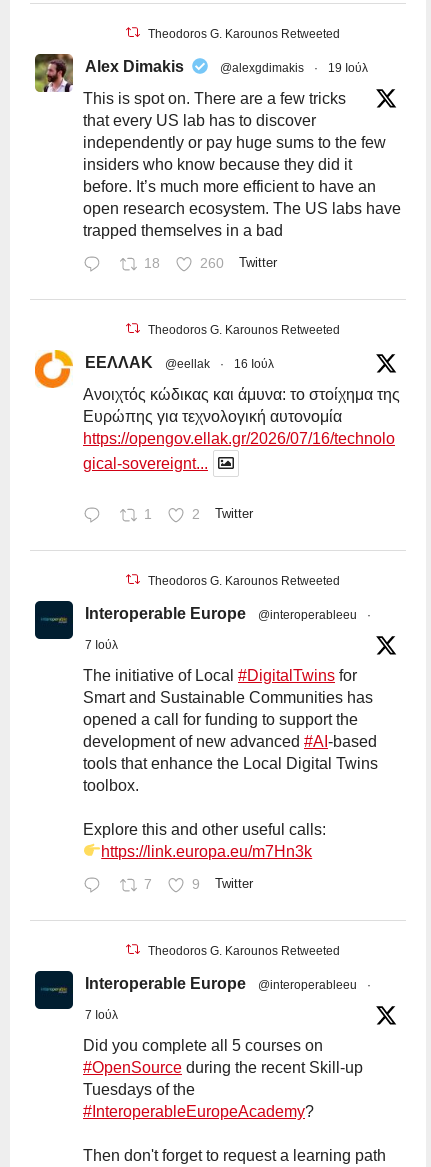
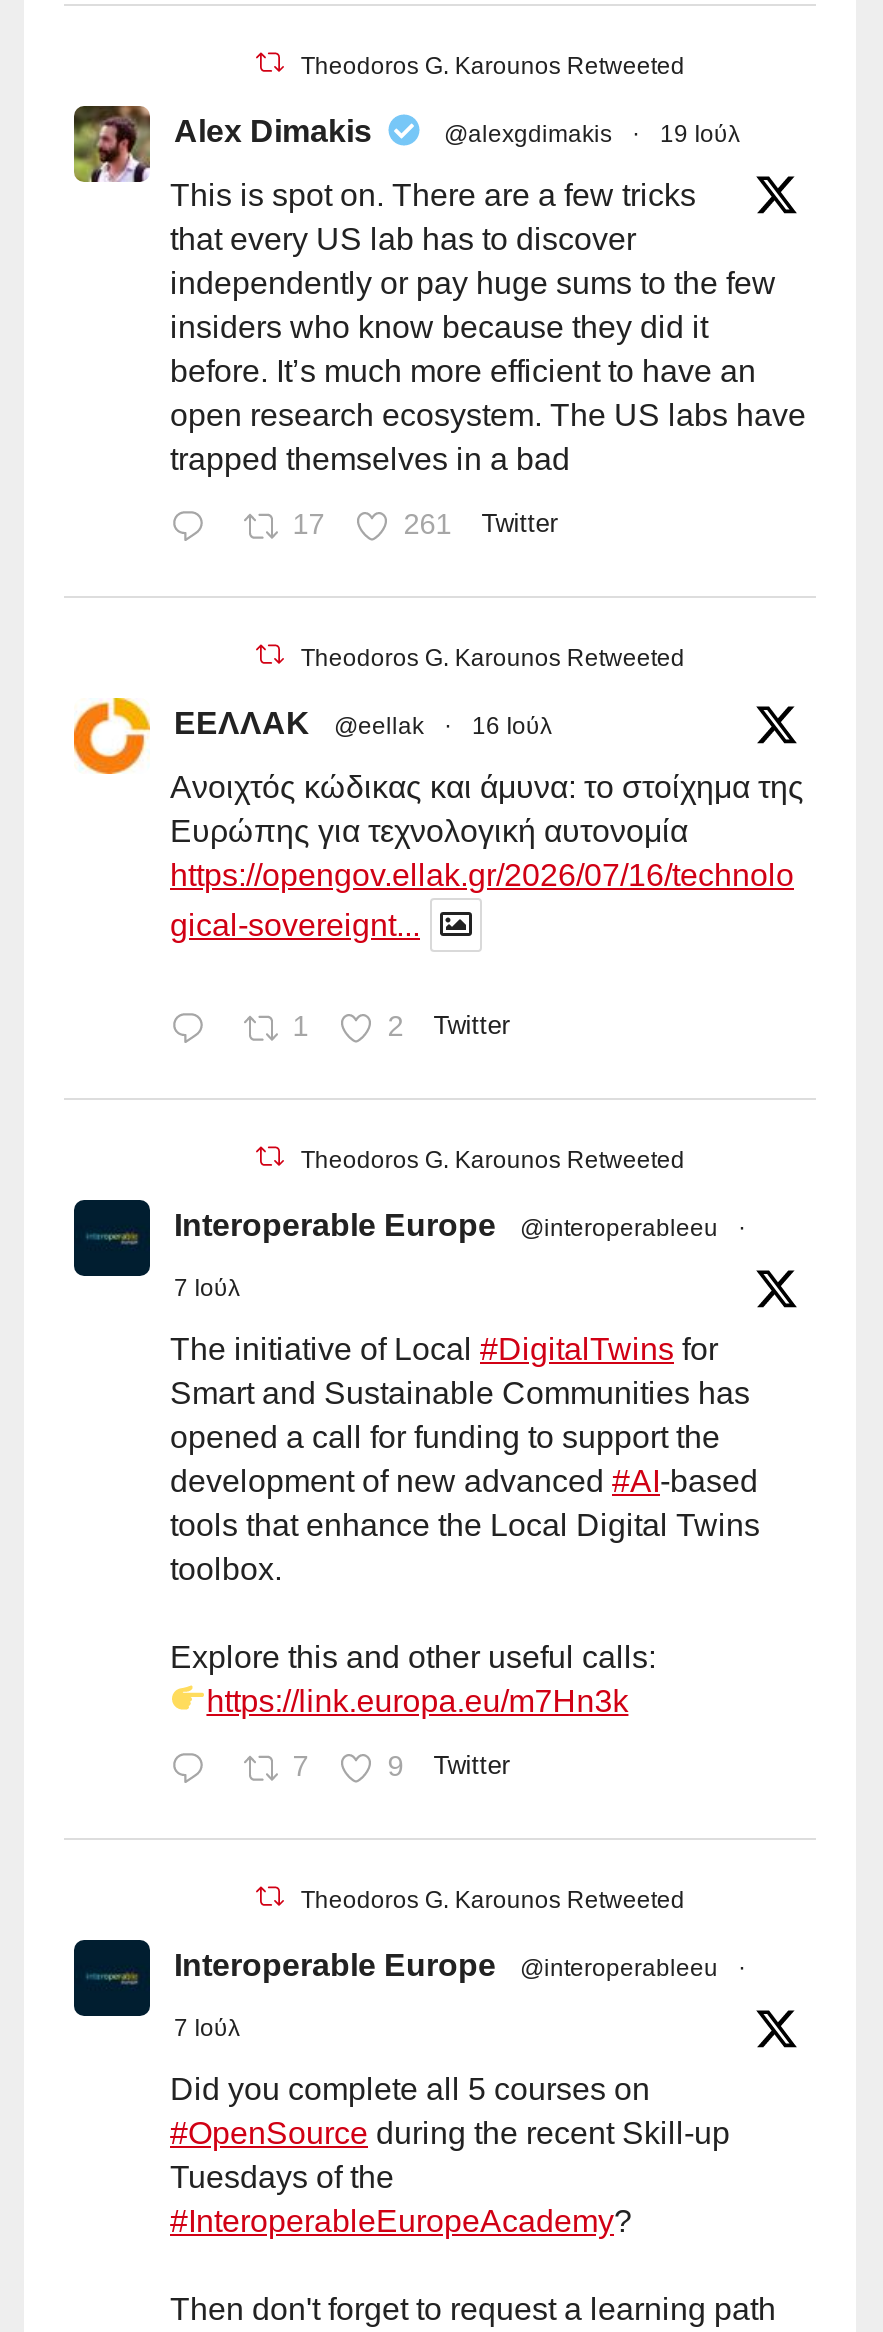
[144,255,160,271] 18 -> [292,508,324,540] 17
[200,255,277,271] 260 Twitter -> [404,508,558,540] 261 Twitter

